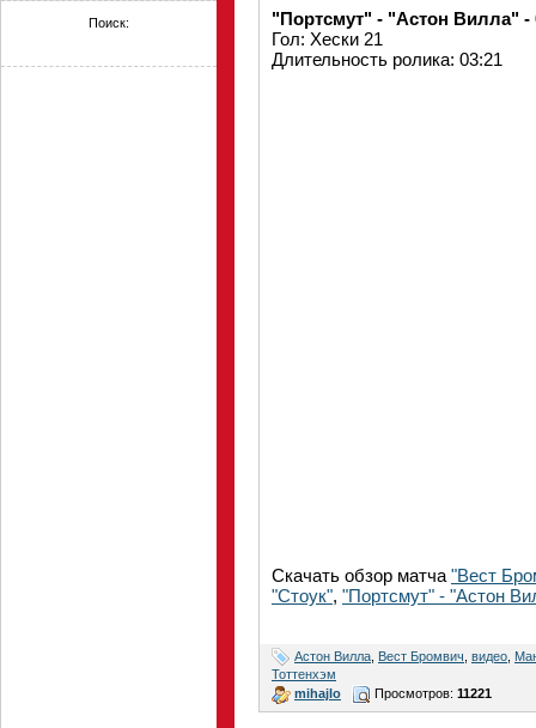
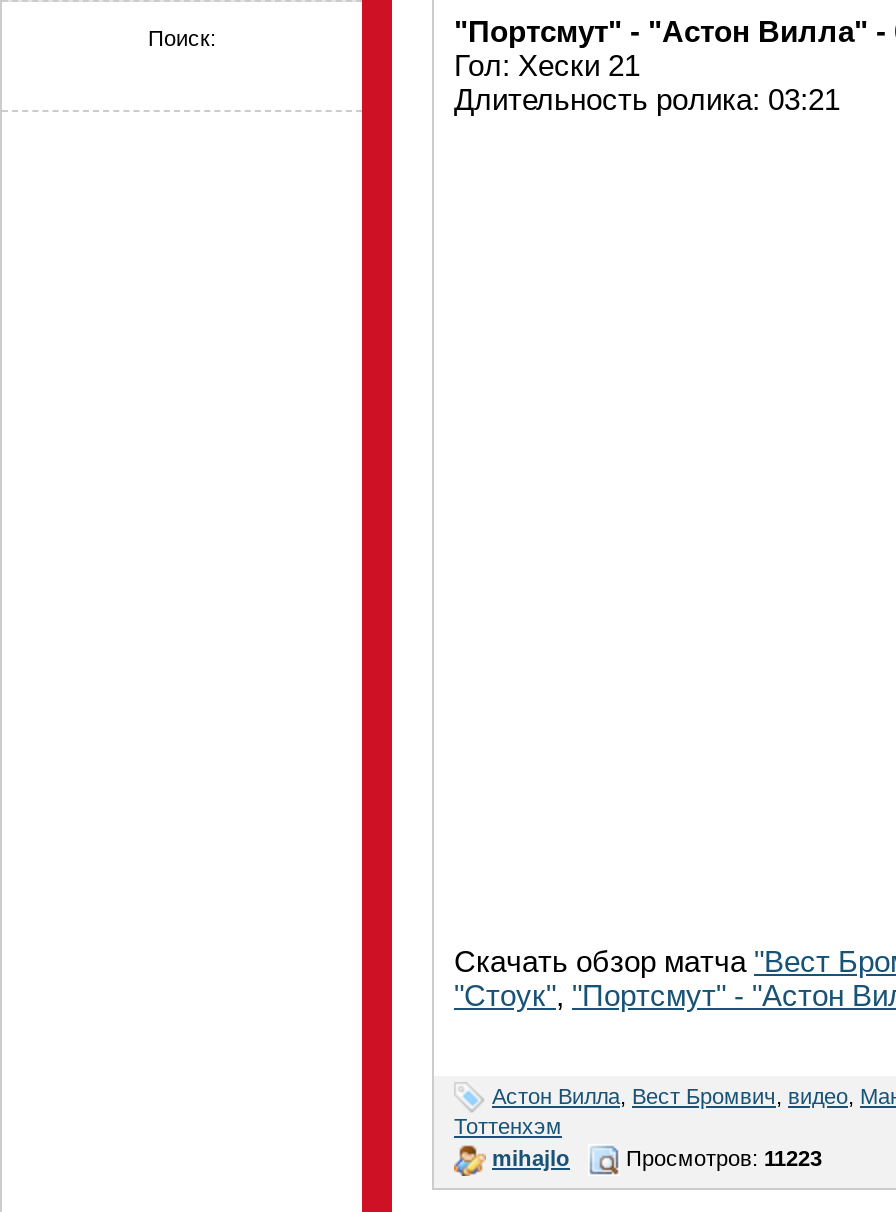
[371,686,492,700] Просмотров: 11221 -> [620,1146,822,1170] Просмотров: 11223

